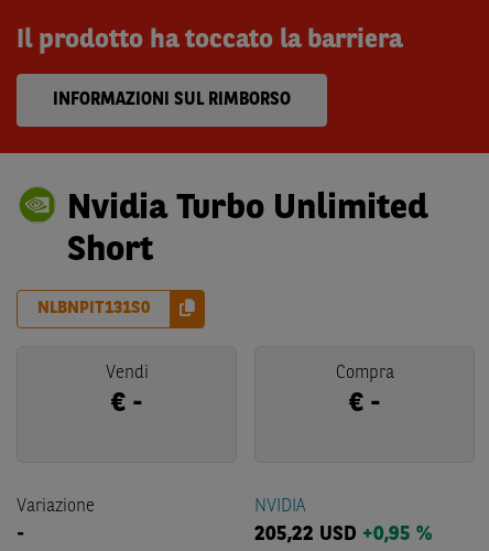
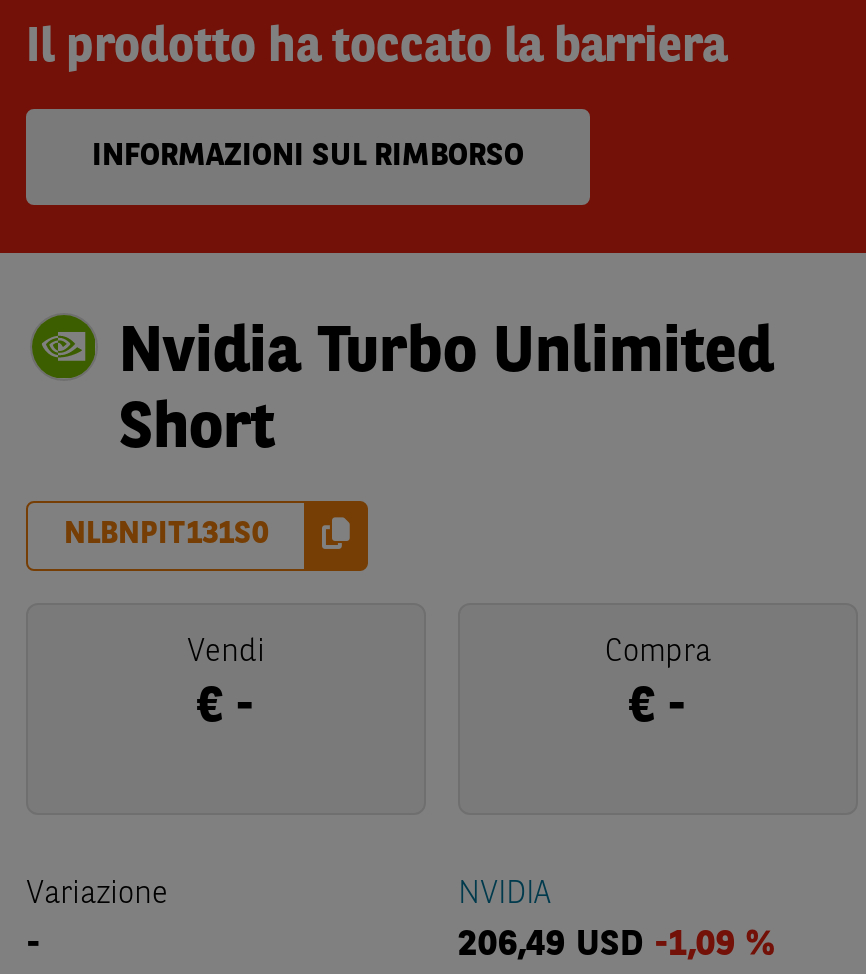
[254,525,432,544] 205,22 USD +0,95 % -> [458,927,774,963] 206,49 USD -1,09 %

